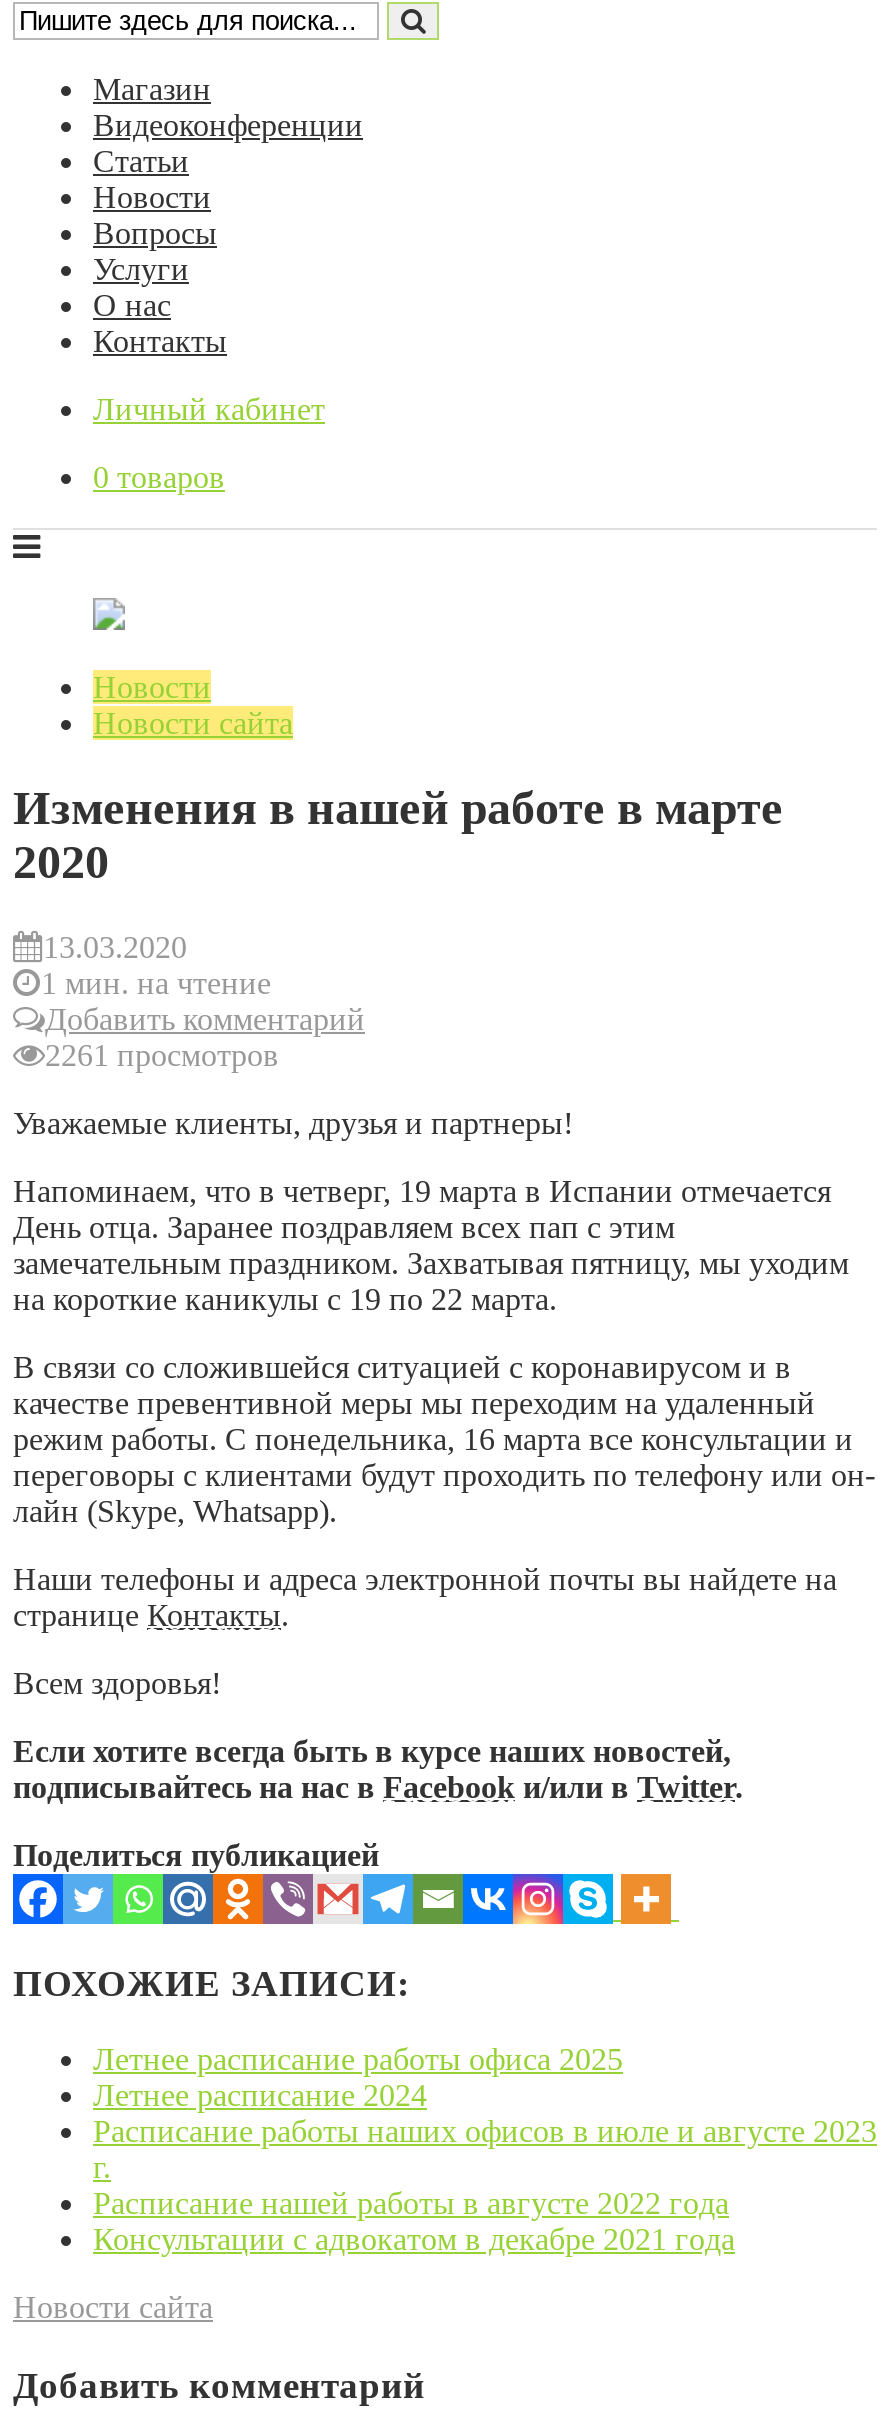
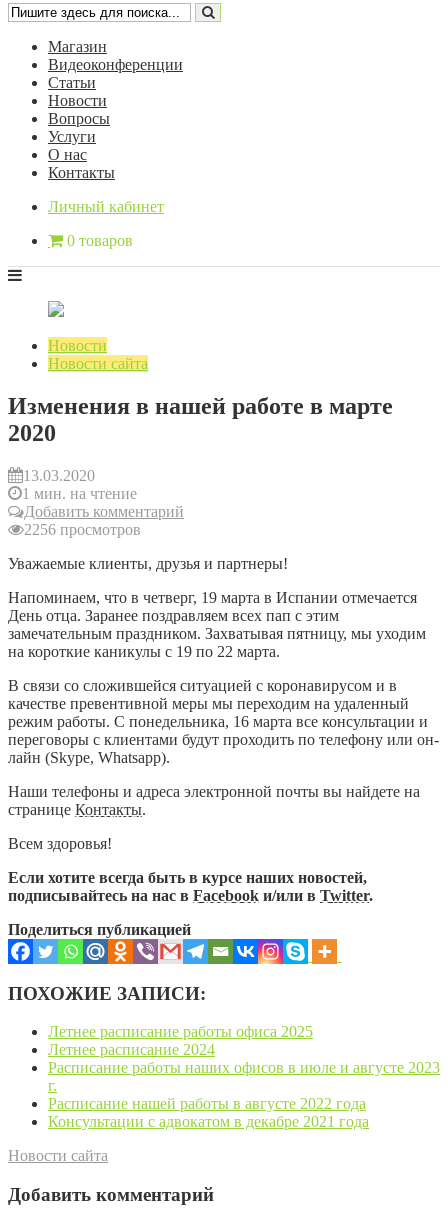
[45,1038,279,1072] 2261 просмотров -> [24,521,141,538] 2256 просмотров

